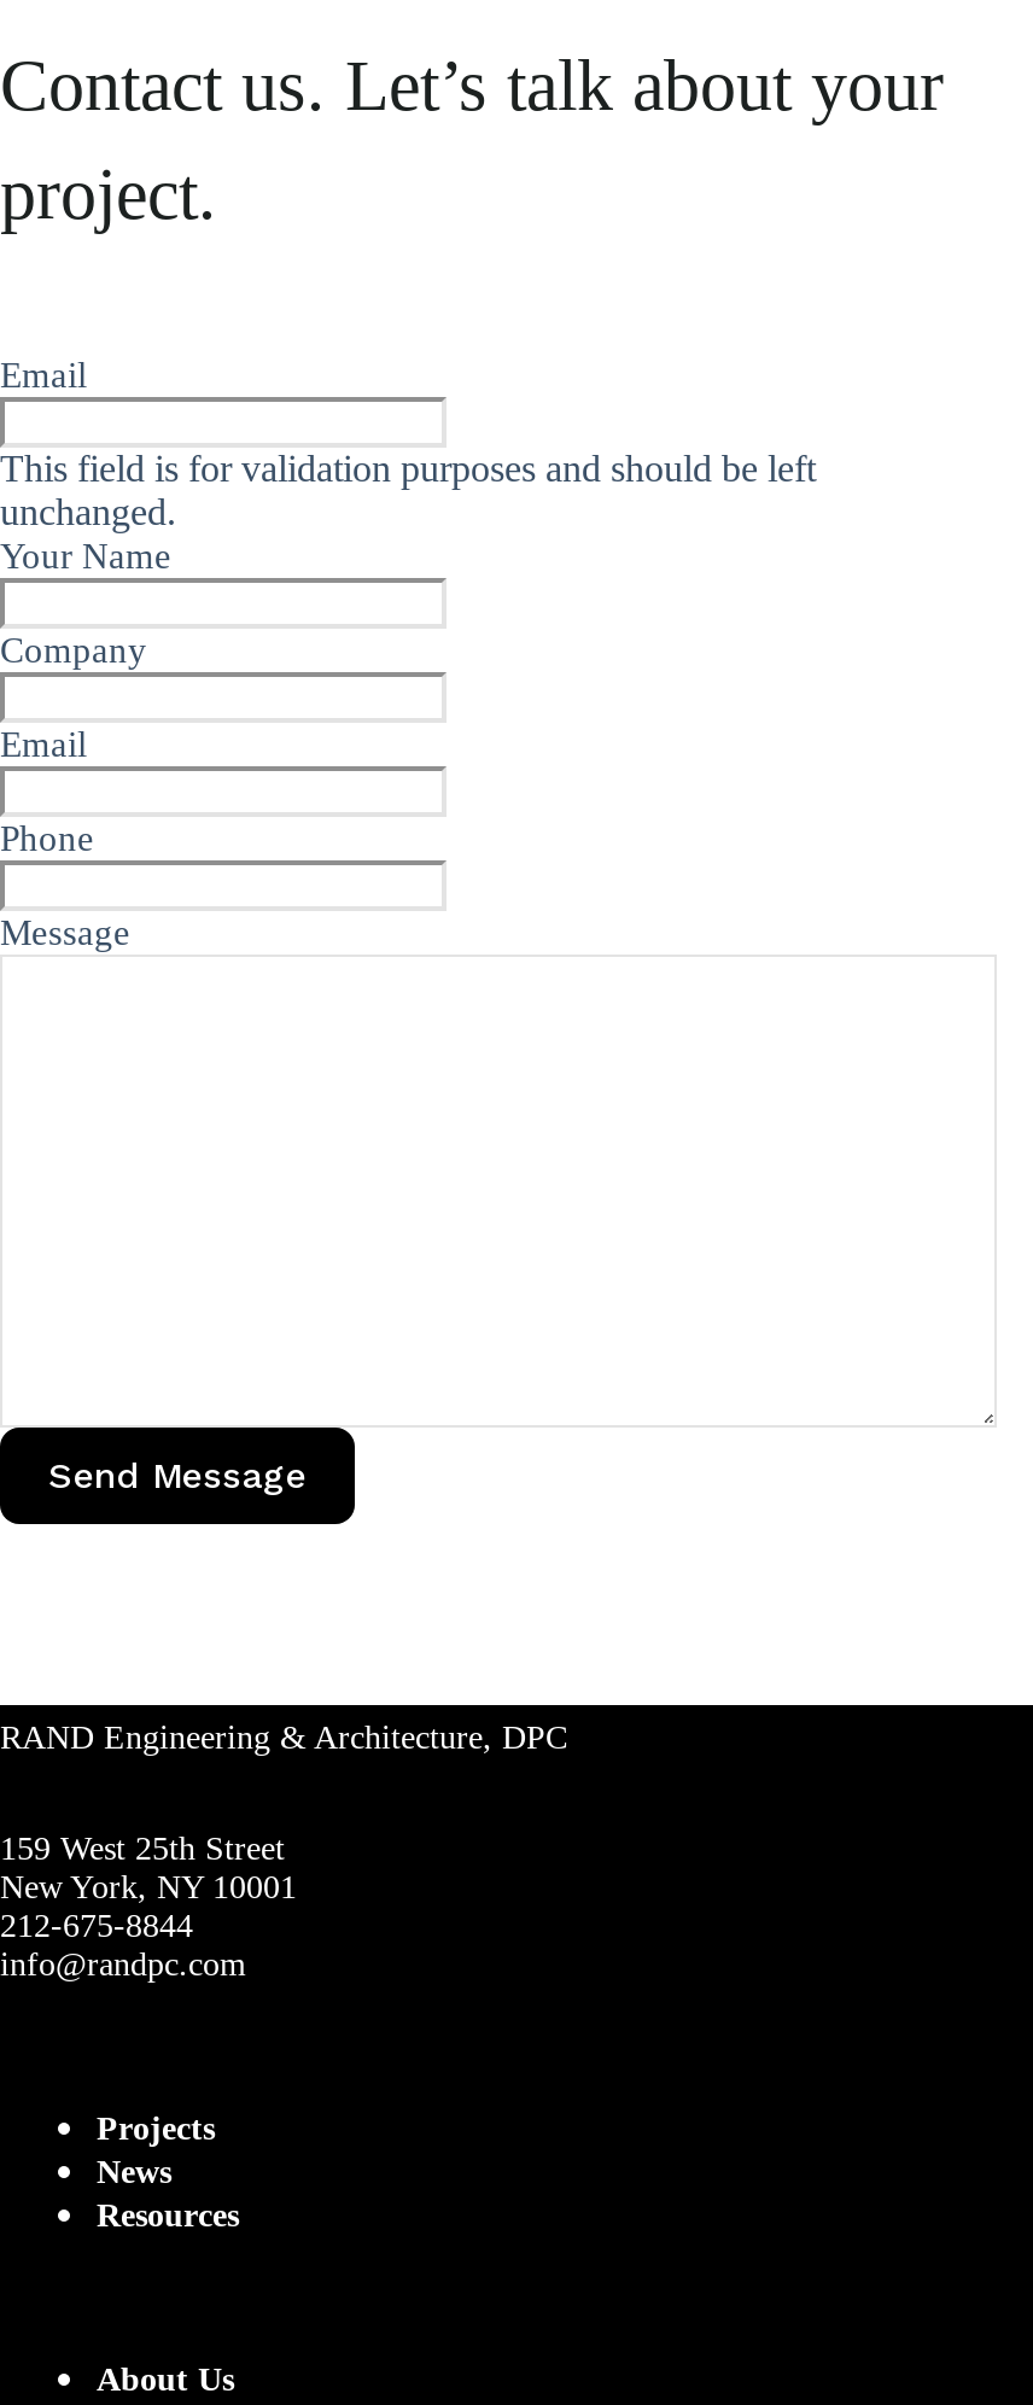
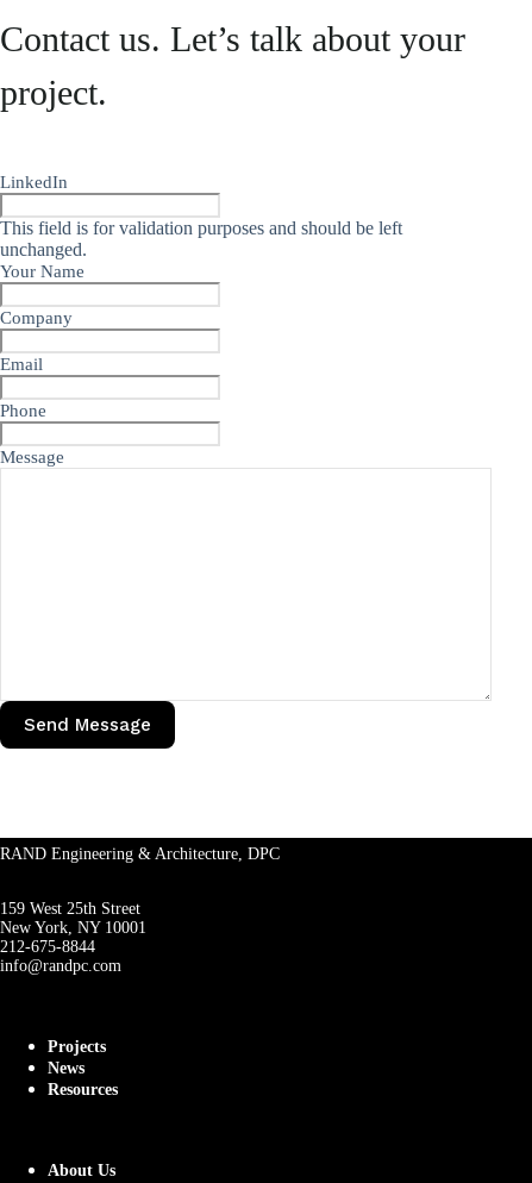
[0,355,87,394] Email -> [0,172,68,191] LinkedIn

